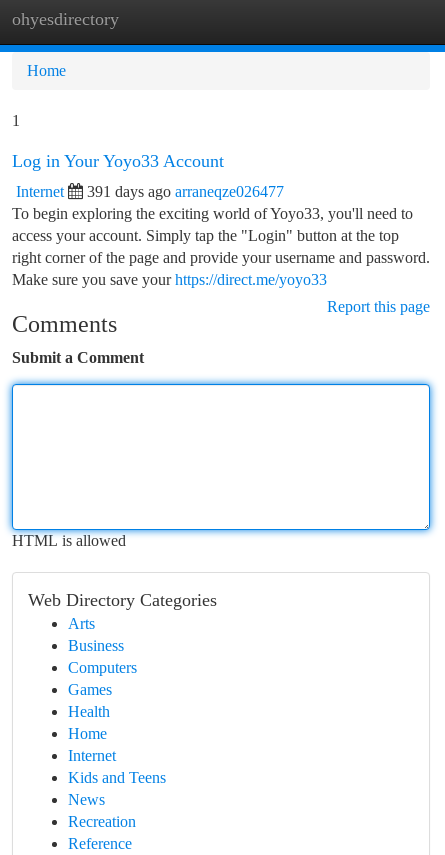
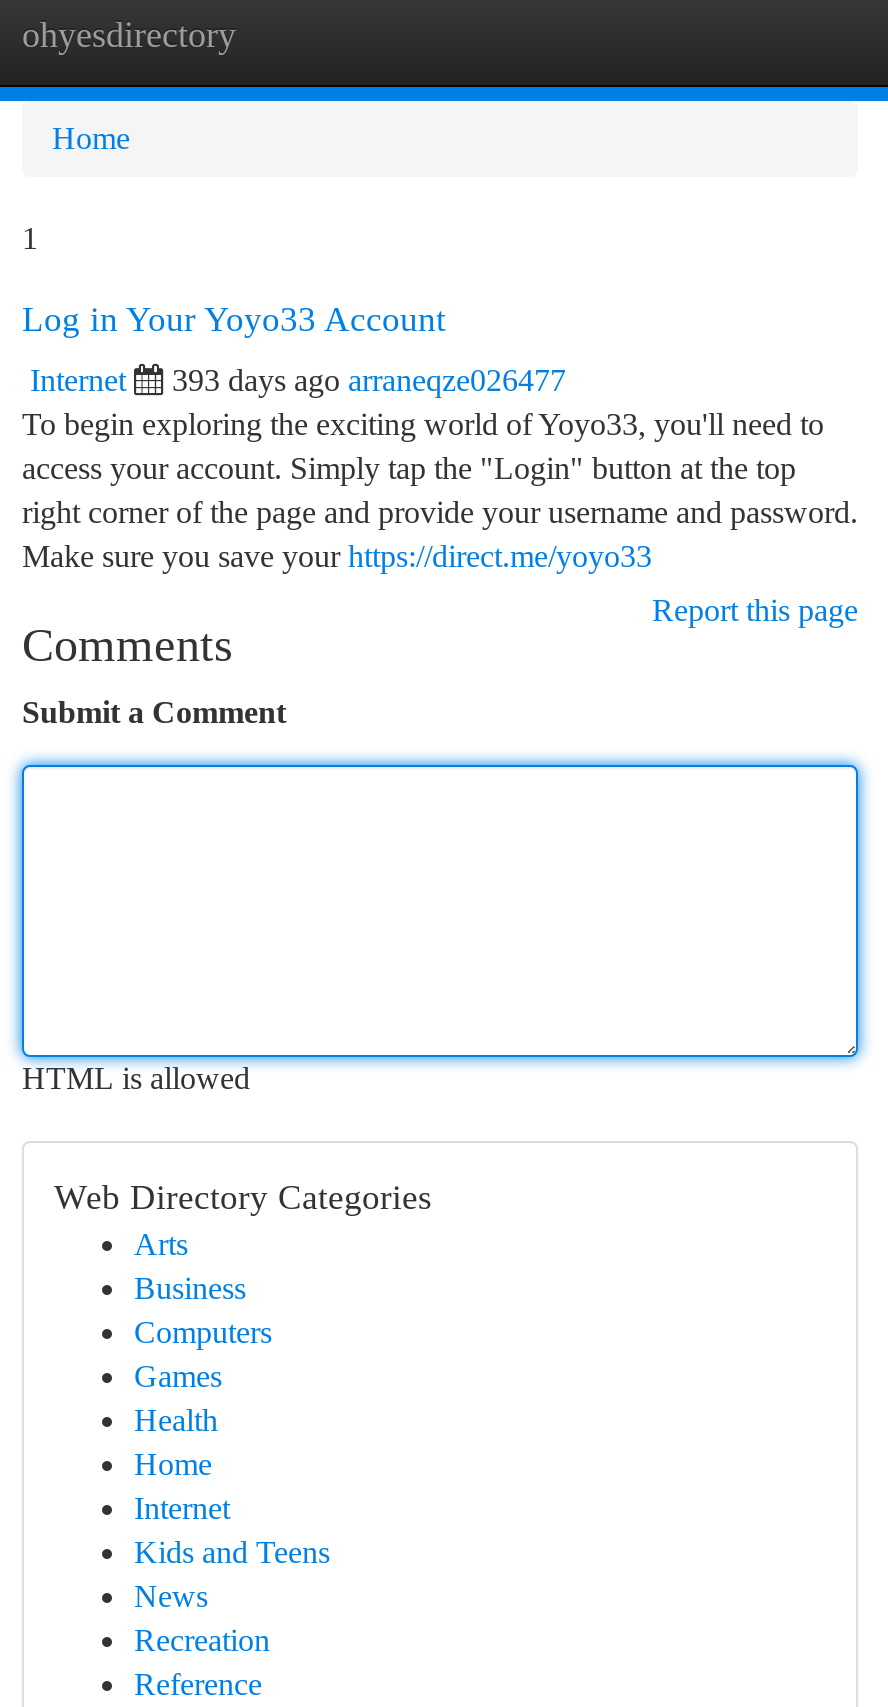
[87,183,284,200] 391 days ago arraneqze026477 -> [172,363,566,397] 393 days ago arraneqze026477

